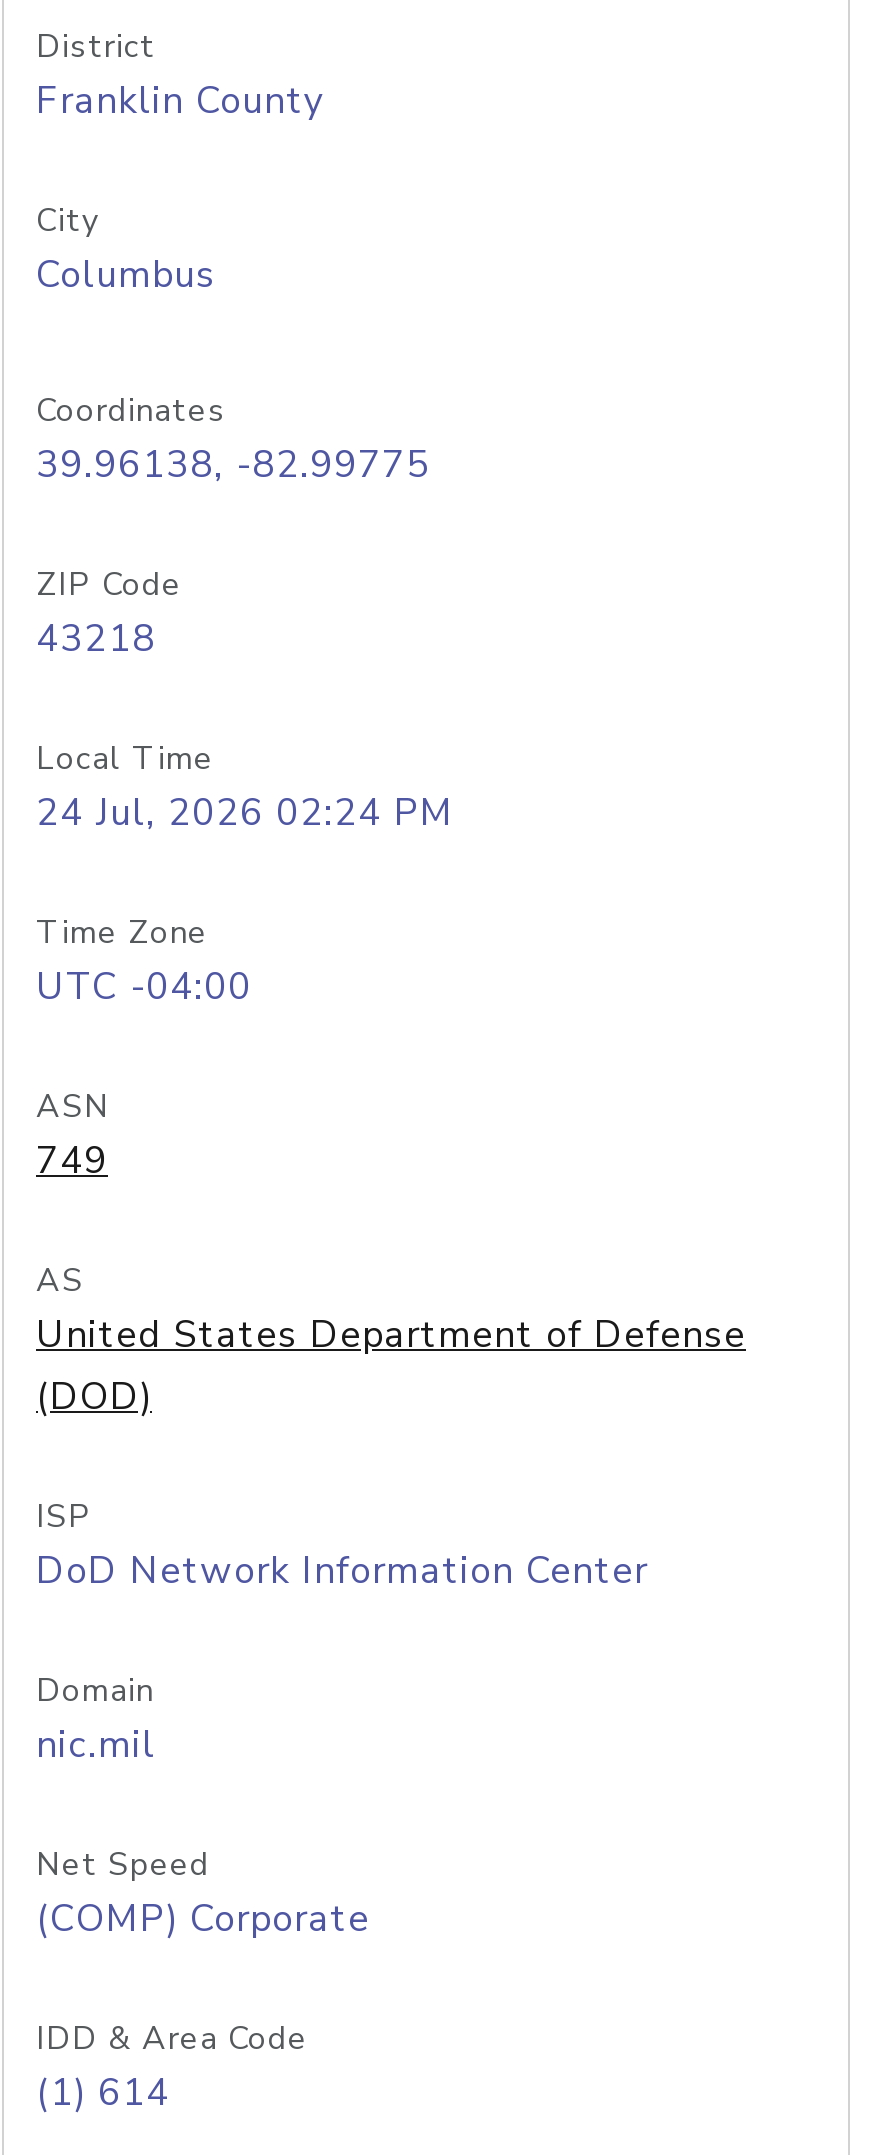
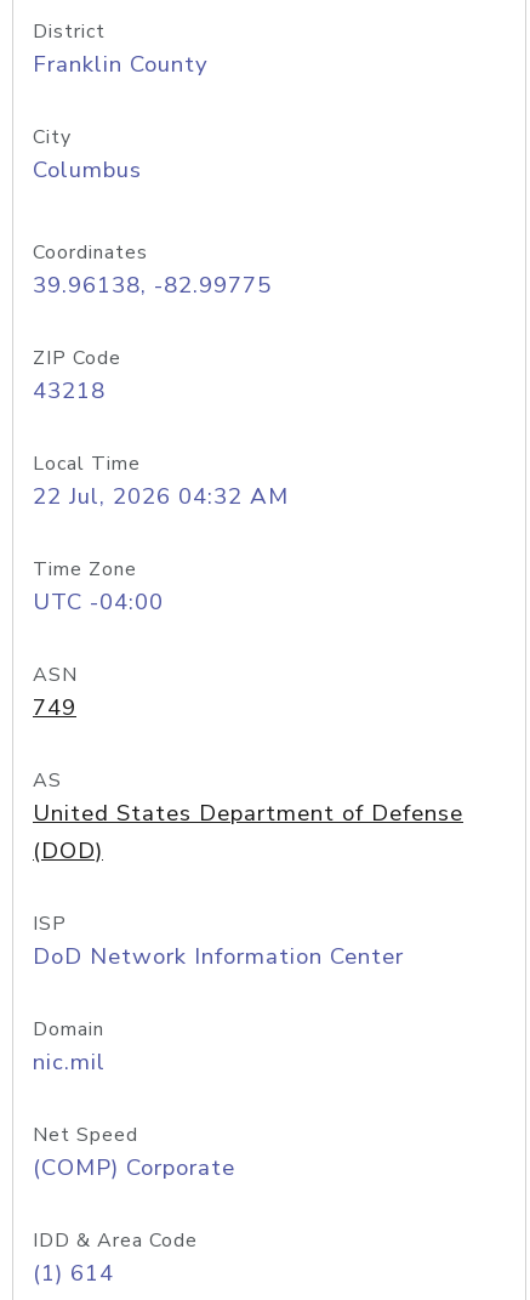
[36,787,454,839] 24 Jul, 2026 02:24 PM -> [33,481,289,512] 22 Jul, 2026 04:32 AM

